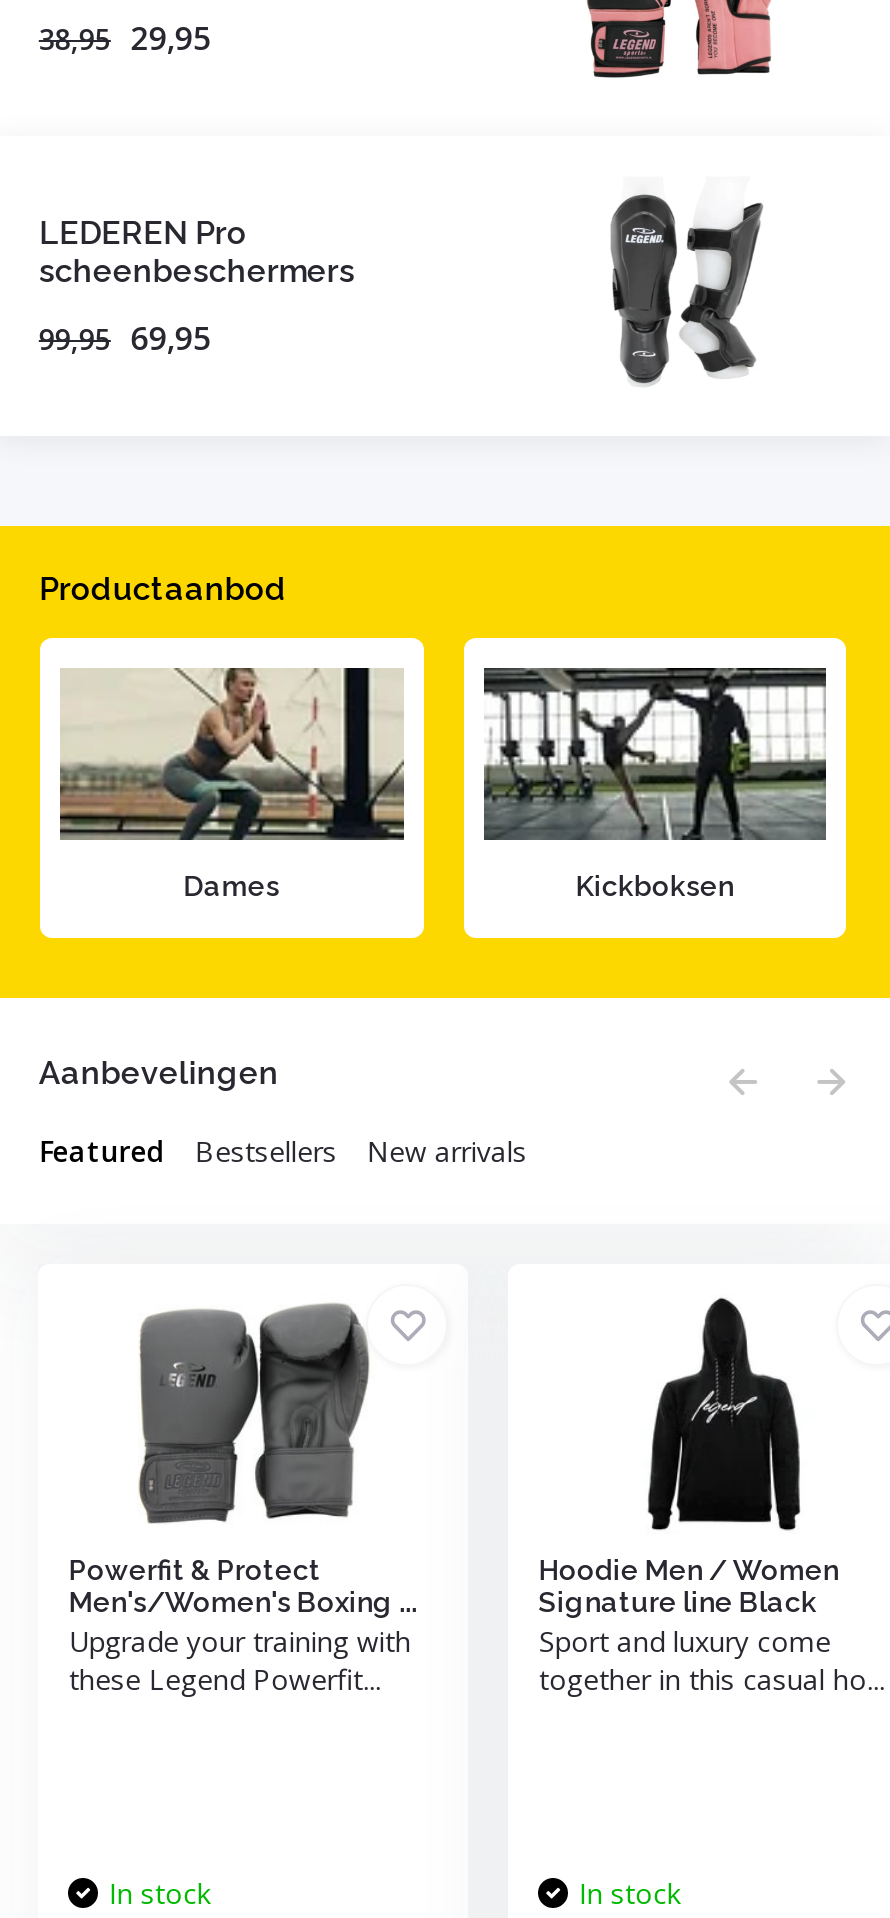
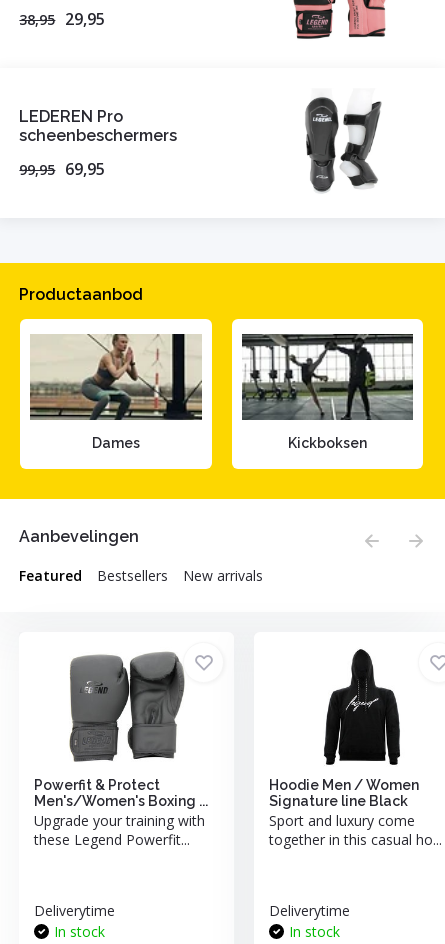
none -> [34,901,115,920] Deliverytime
none -> [269,901,350,920] Deliverytime

